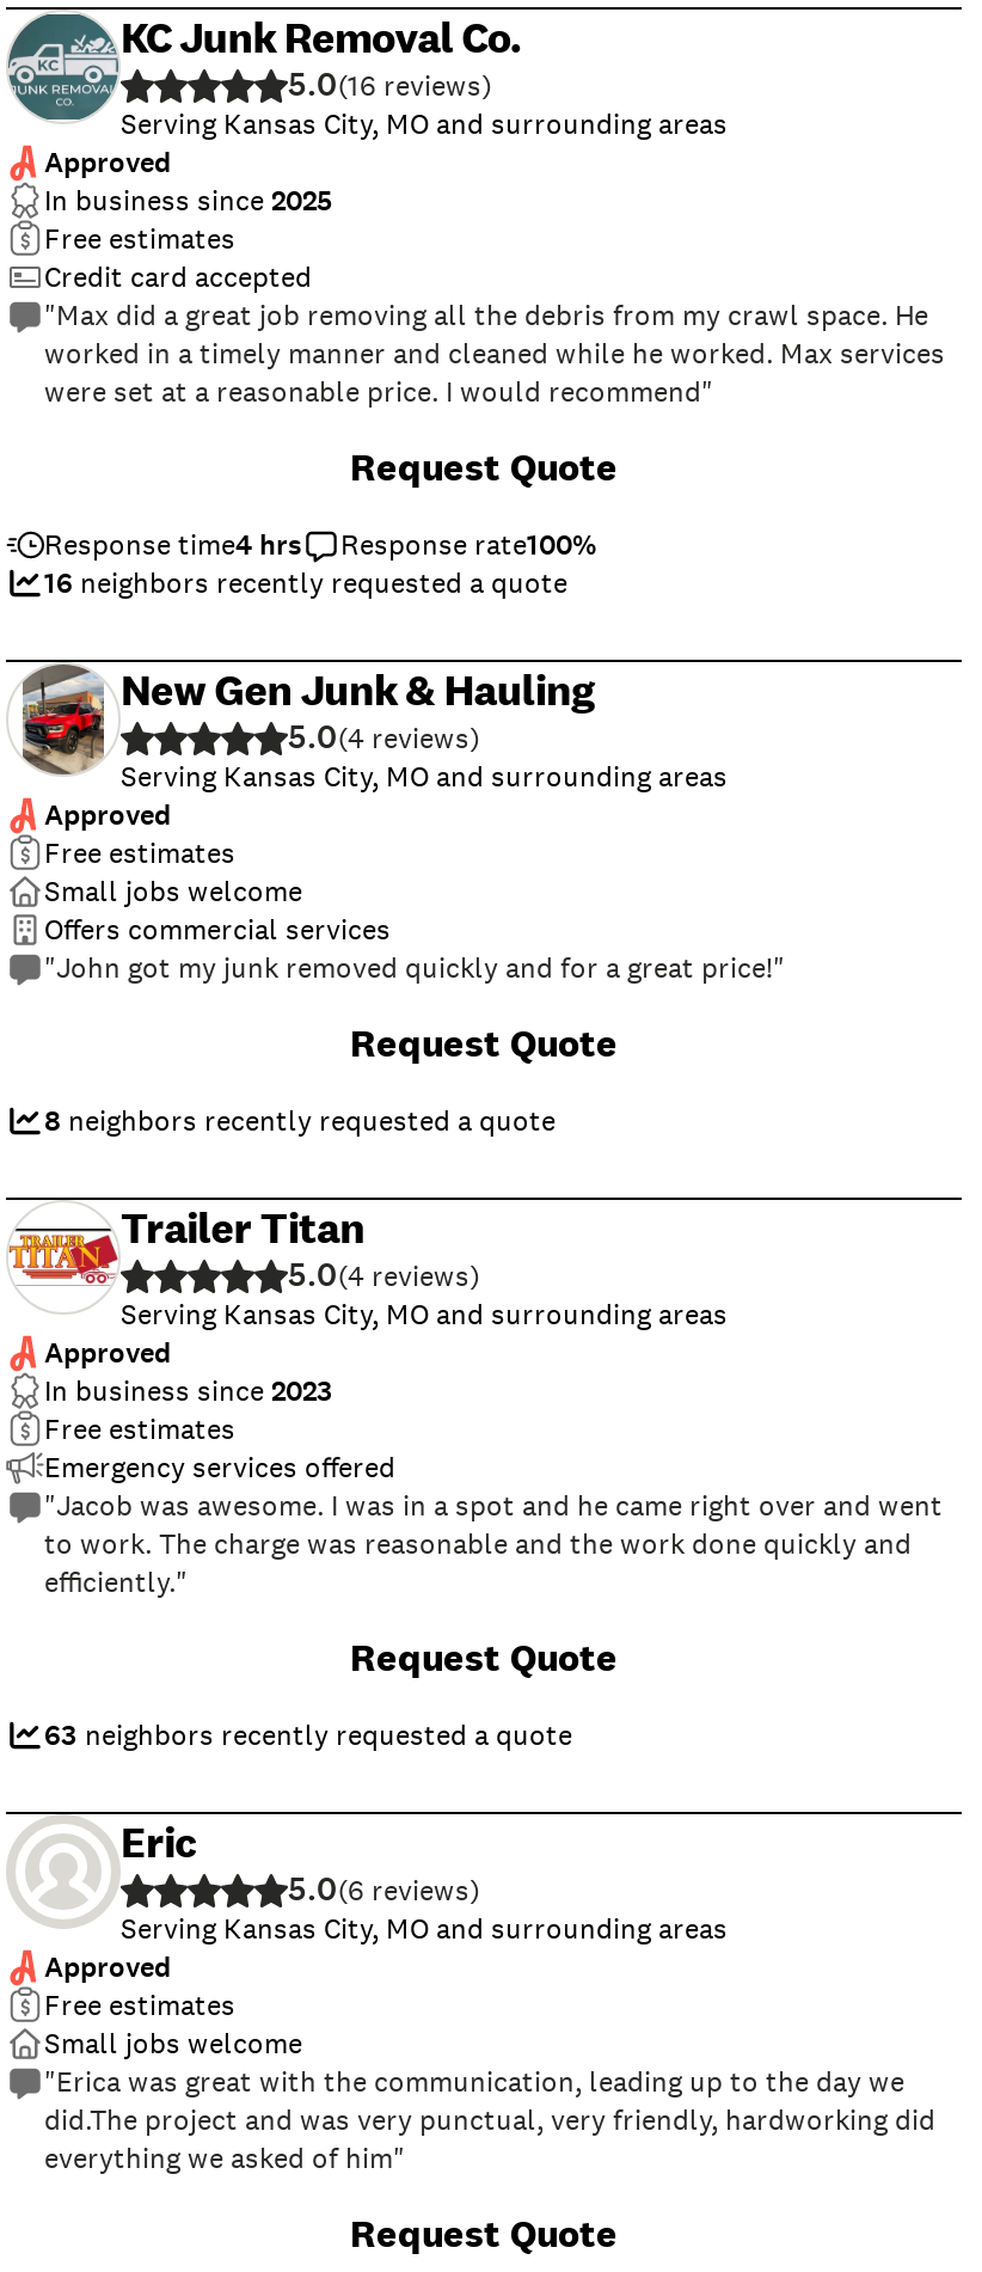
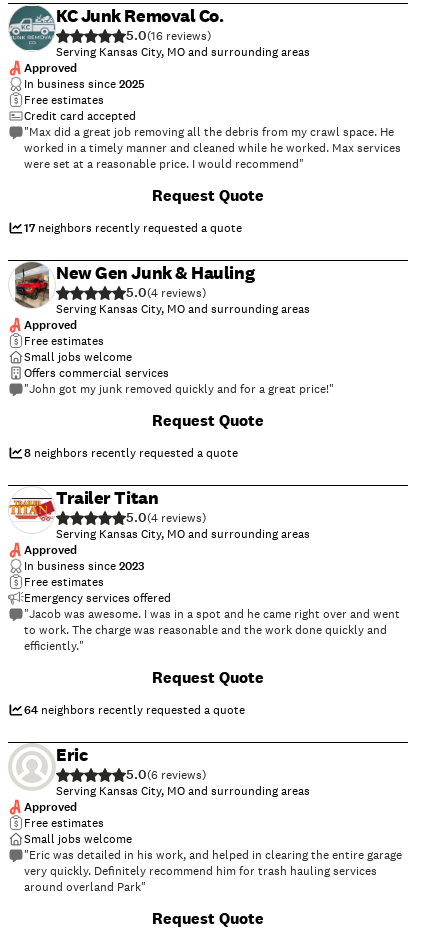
[44,526,596,602] Response time4 hrs | Response rate100% | 16 neighbors recently requested a quote -> [24,220,242,236] 17 neighbors recently requested a quote
[44,1716,572,1754] 63 neighbors recently requested a quote -> [24,702,245,718] 64 neighbors recently requested a quote
[44,2063,935,2178] "Erica was great with the communication, leading up to the day we | did.The project and was very punctual, very friendly, hardworking did | everything we asked of him" -> [24,847,402,895] "Eric was detailed in his work, and helped in clearing the entire garage | very quickly. Definitely recommend him for trash hauling services | around overland Park"

